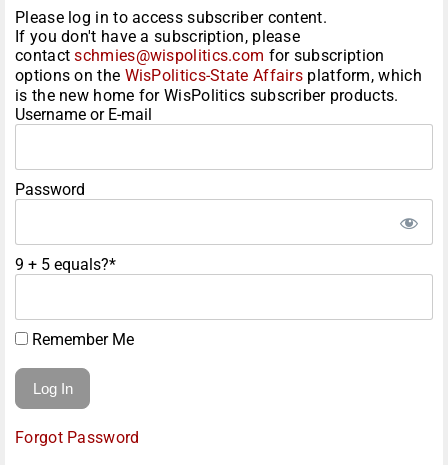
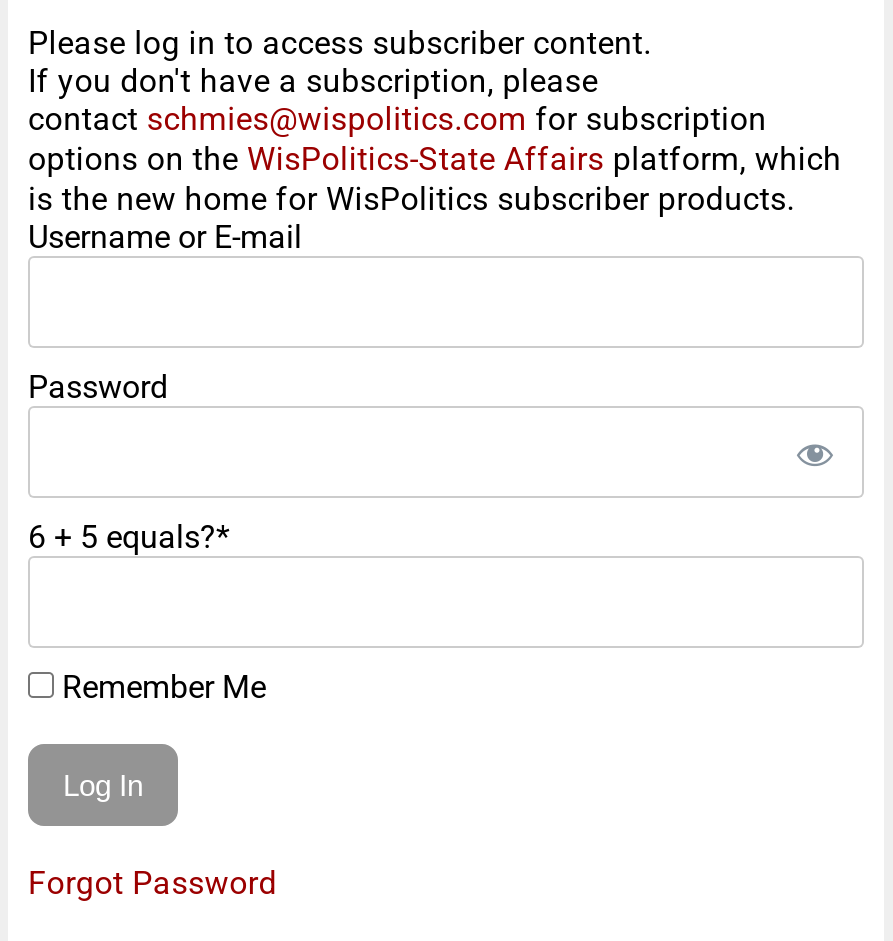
[15,255,116,274] 9 + 5 equals?* -> [28,518,230,556] 6 + 5 equals?*

